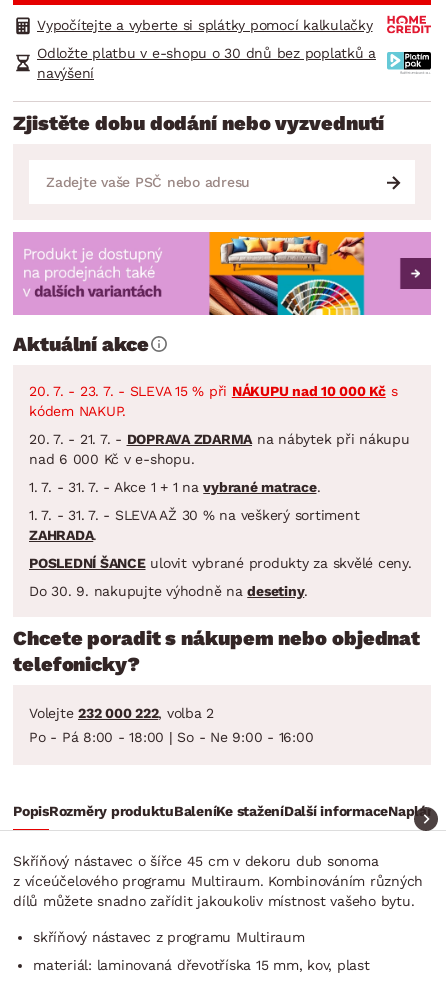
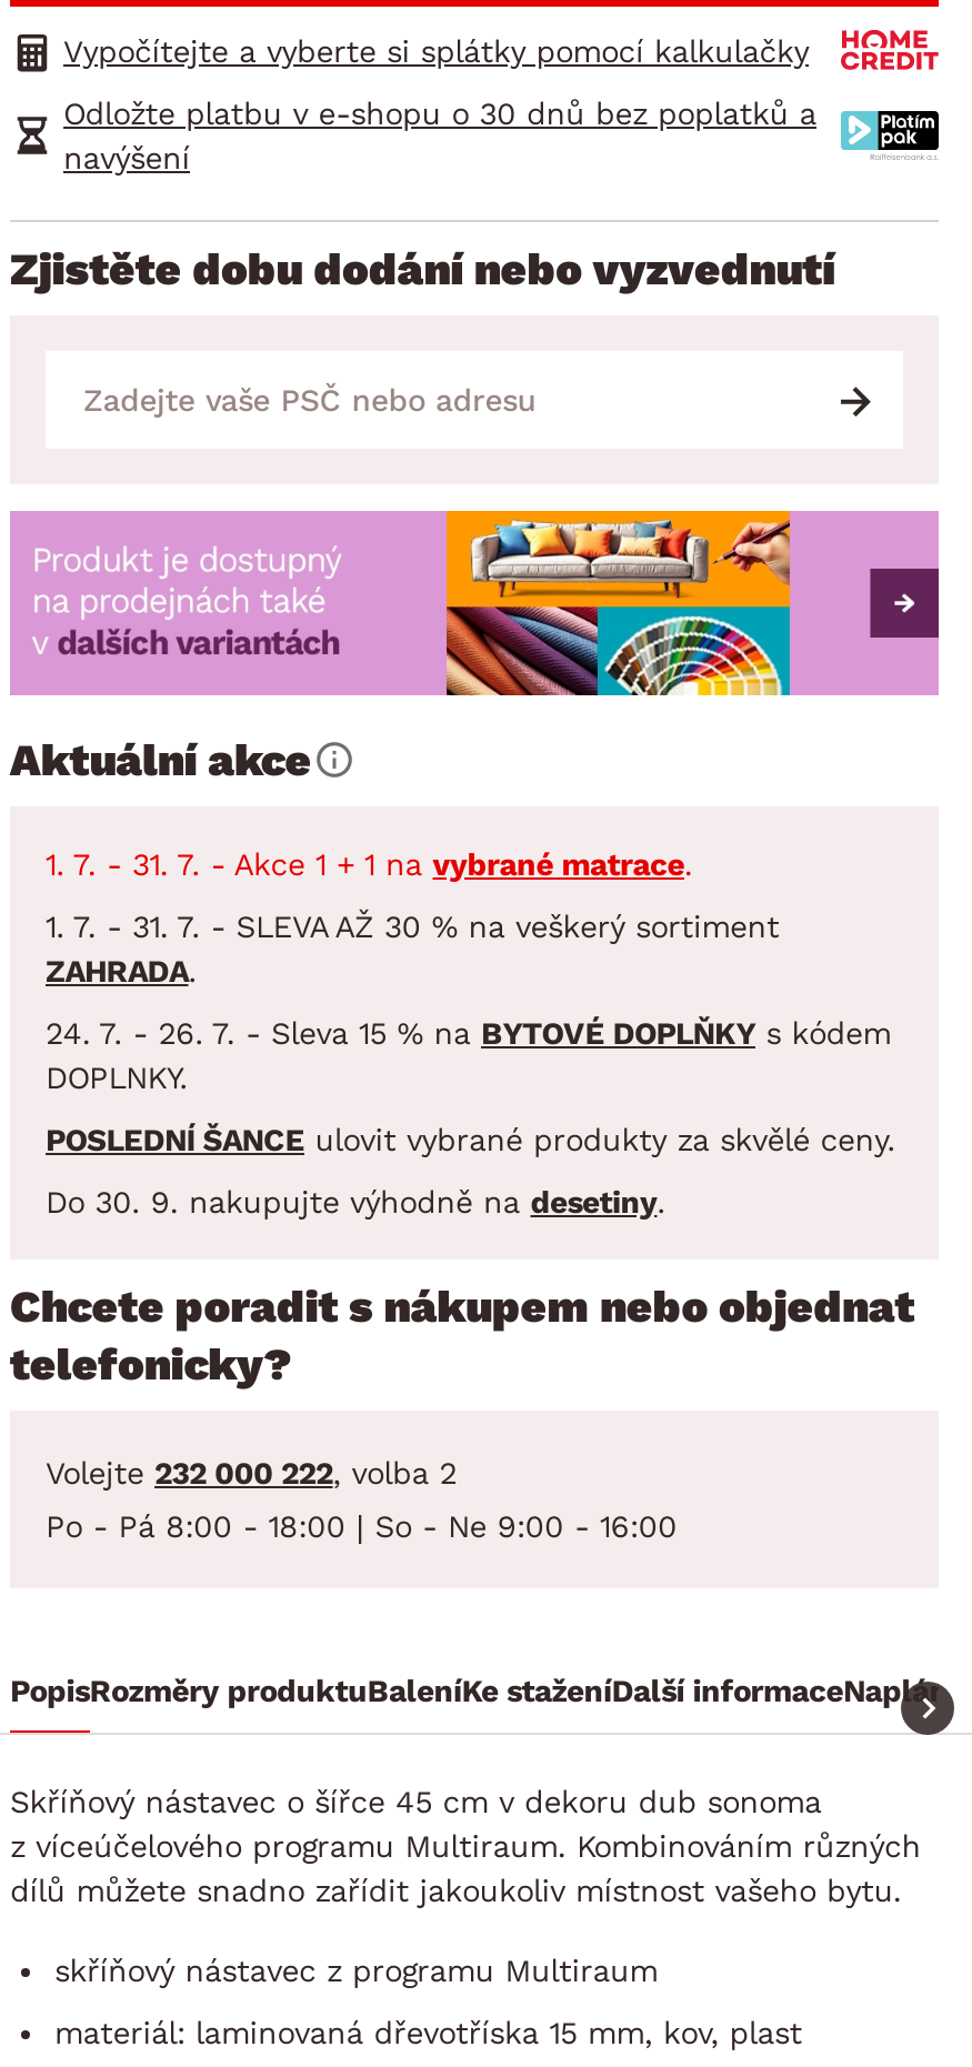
[29,383,409,467] 20. 7. - 23. 7. - SLEVA 15 % při NÁKUPU nad 10 000 Kč s | kódem NAKUP. | 20. 7. - 21. 7. - DOPRAVA ZDARMA na nábytek při nákupu | nad 6 000 Kč v e-shopu. -> none
moved [29,479,359,543] -> [46,847,779,989]: 1. 7. - 31. 7. - Akce 1 + 1 na vybrané matrace. | 1. 7. - 31. 7. - SLEVA AŽ 30 % na veškerý sortiment | ZAHRADA.
none -> [46,1015,891,1095] 24. 7. - 26. 7. - Sleva 15 % na BYTOVÉ DOPLŇKY s kódem | DOPLNKY.

